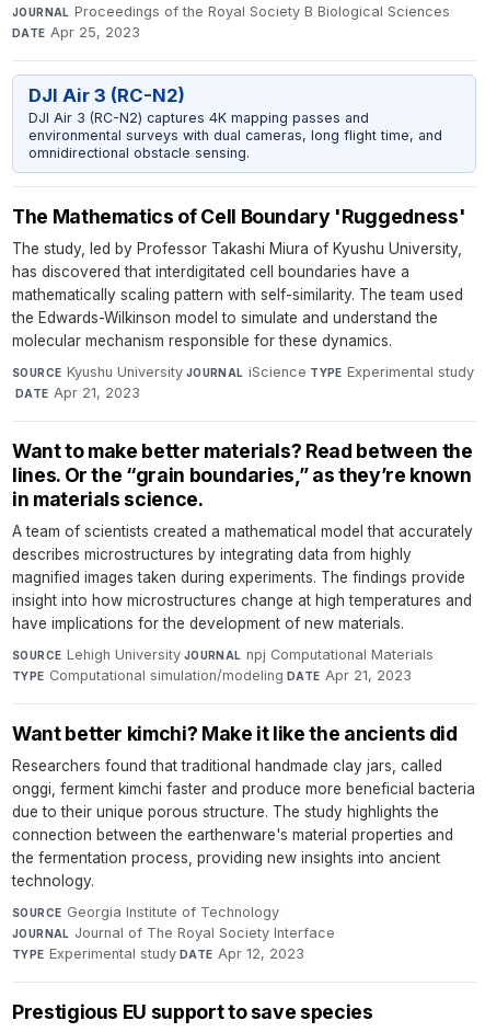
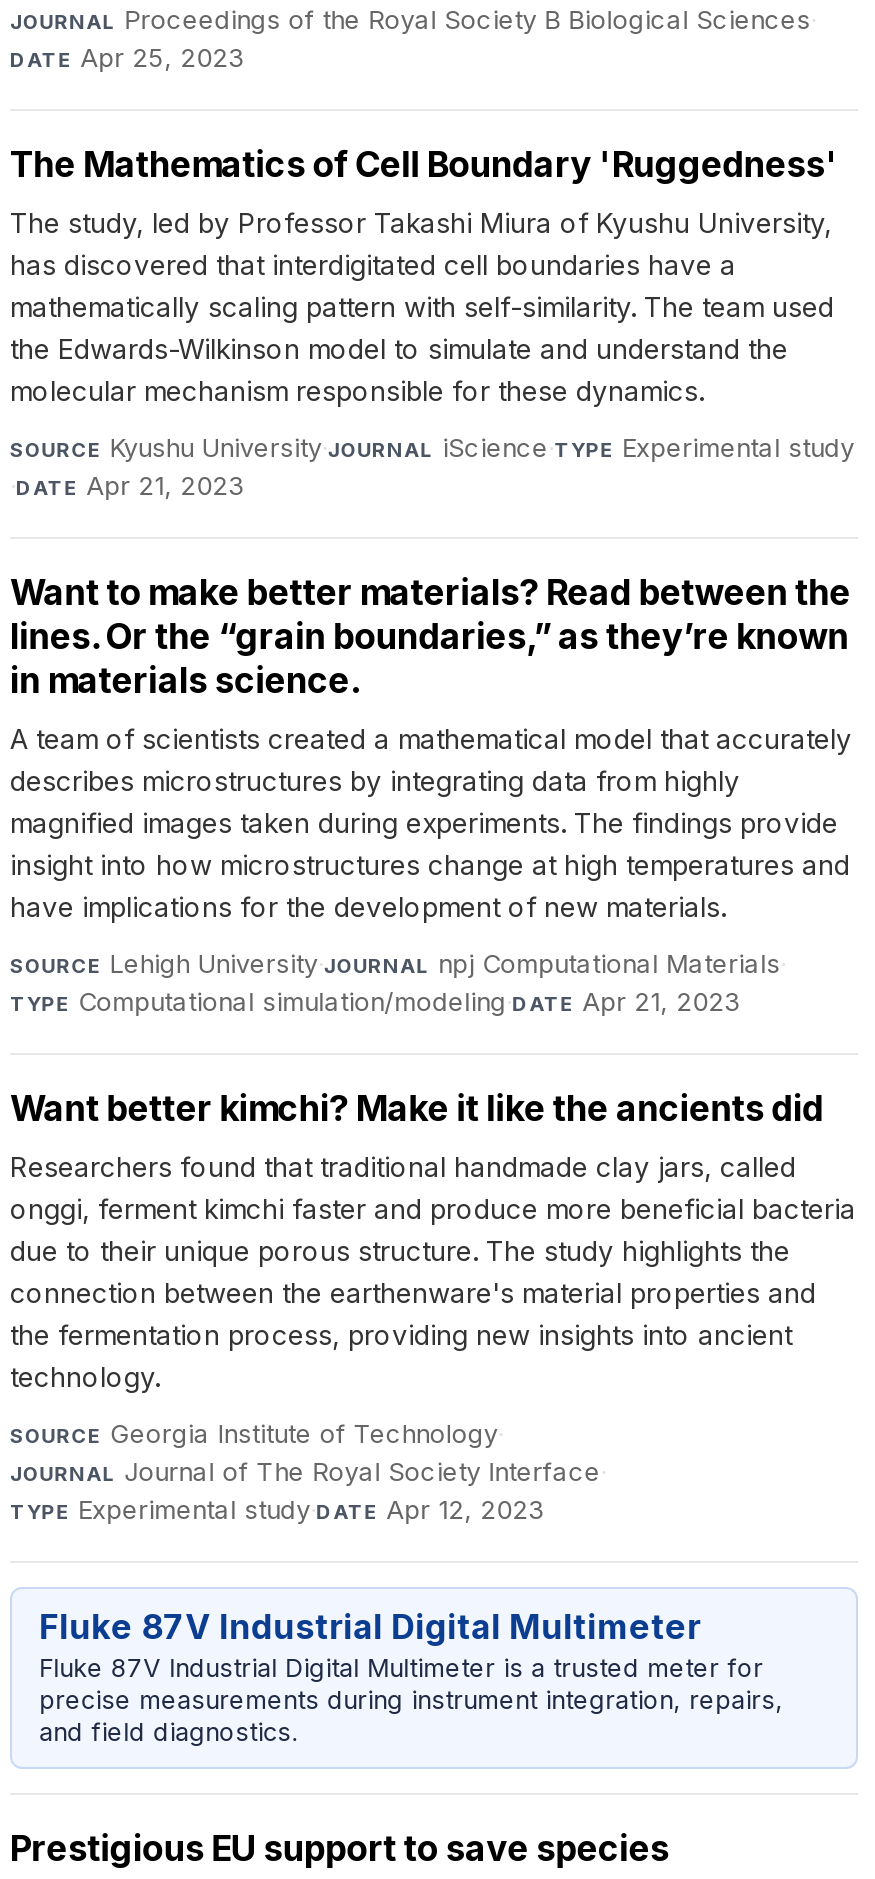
[28,85,442,161] DJI Air 3 (RC-N2) | DJI Air 3 (RC-N2) captures 4K mapping passes and | environmental surveys with dual cameras, long flight time, and | omnidirectional obstacle sensing. -> none
moved [12,205,475,962] -> [10,144,856,1526]: The Mathematics of Cell Boundary 'Ruggedness' | The study, led by Professor Takashi Miura of Kyushu University, | has discovered that interdigitated cell boundaries have a | ... | JOURNAL Journal of The Royal Society Interface · | TYPE Experimental study · DATE Apr 12, 2023
none -> [39,1607,783,1746] Fluke 87V Industrial Digital Multimeter | Fluke 87V Industrial Digital Multimeter is a trusted meter for | precise measurements during instrument integration, repairs, | and field diagnostics.

